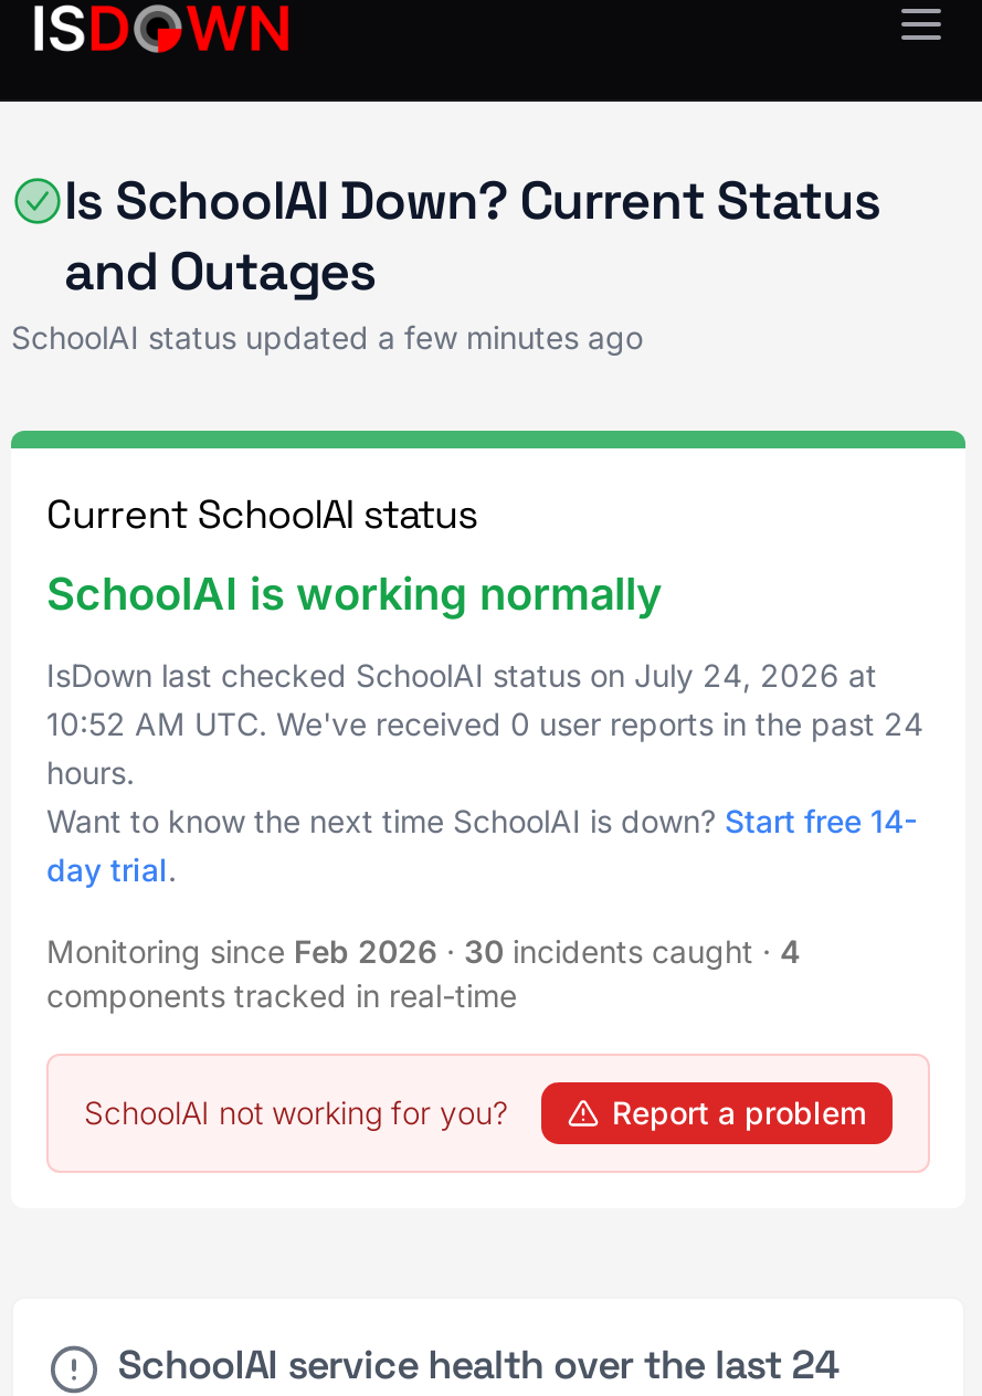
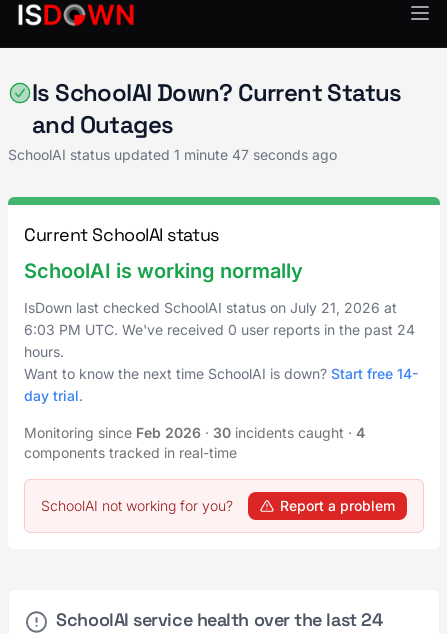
[11,318,643,356] SchoolAI status updated a few minutes ago -> [8,146,337,163] SchoolAI status updated 1 minute 47 seconds ago
[46,656,877,694] IsDown last checked SchoolAI status on July 24, 2026 at -> [24,299,397,316] IsDown last checked SchoolAI status on July 21, 2026 at
[46,705,923,742] 10:52 AM UTC. We've received 0 user reports in the past 24 -> [24,321,415,338] 6:03 PM UTC. We've received 0 user reports in the past 24

